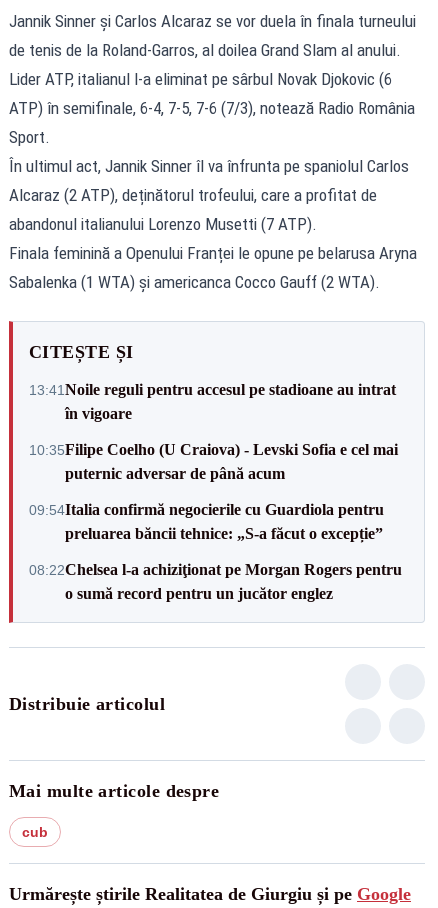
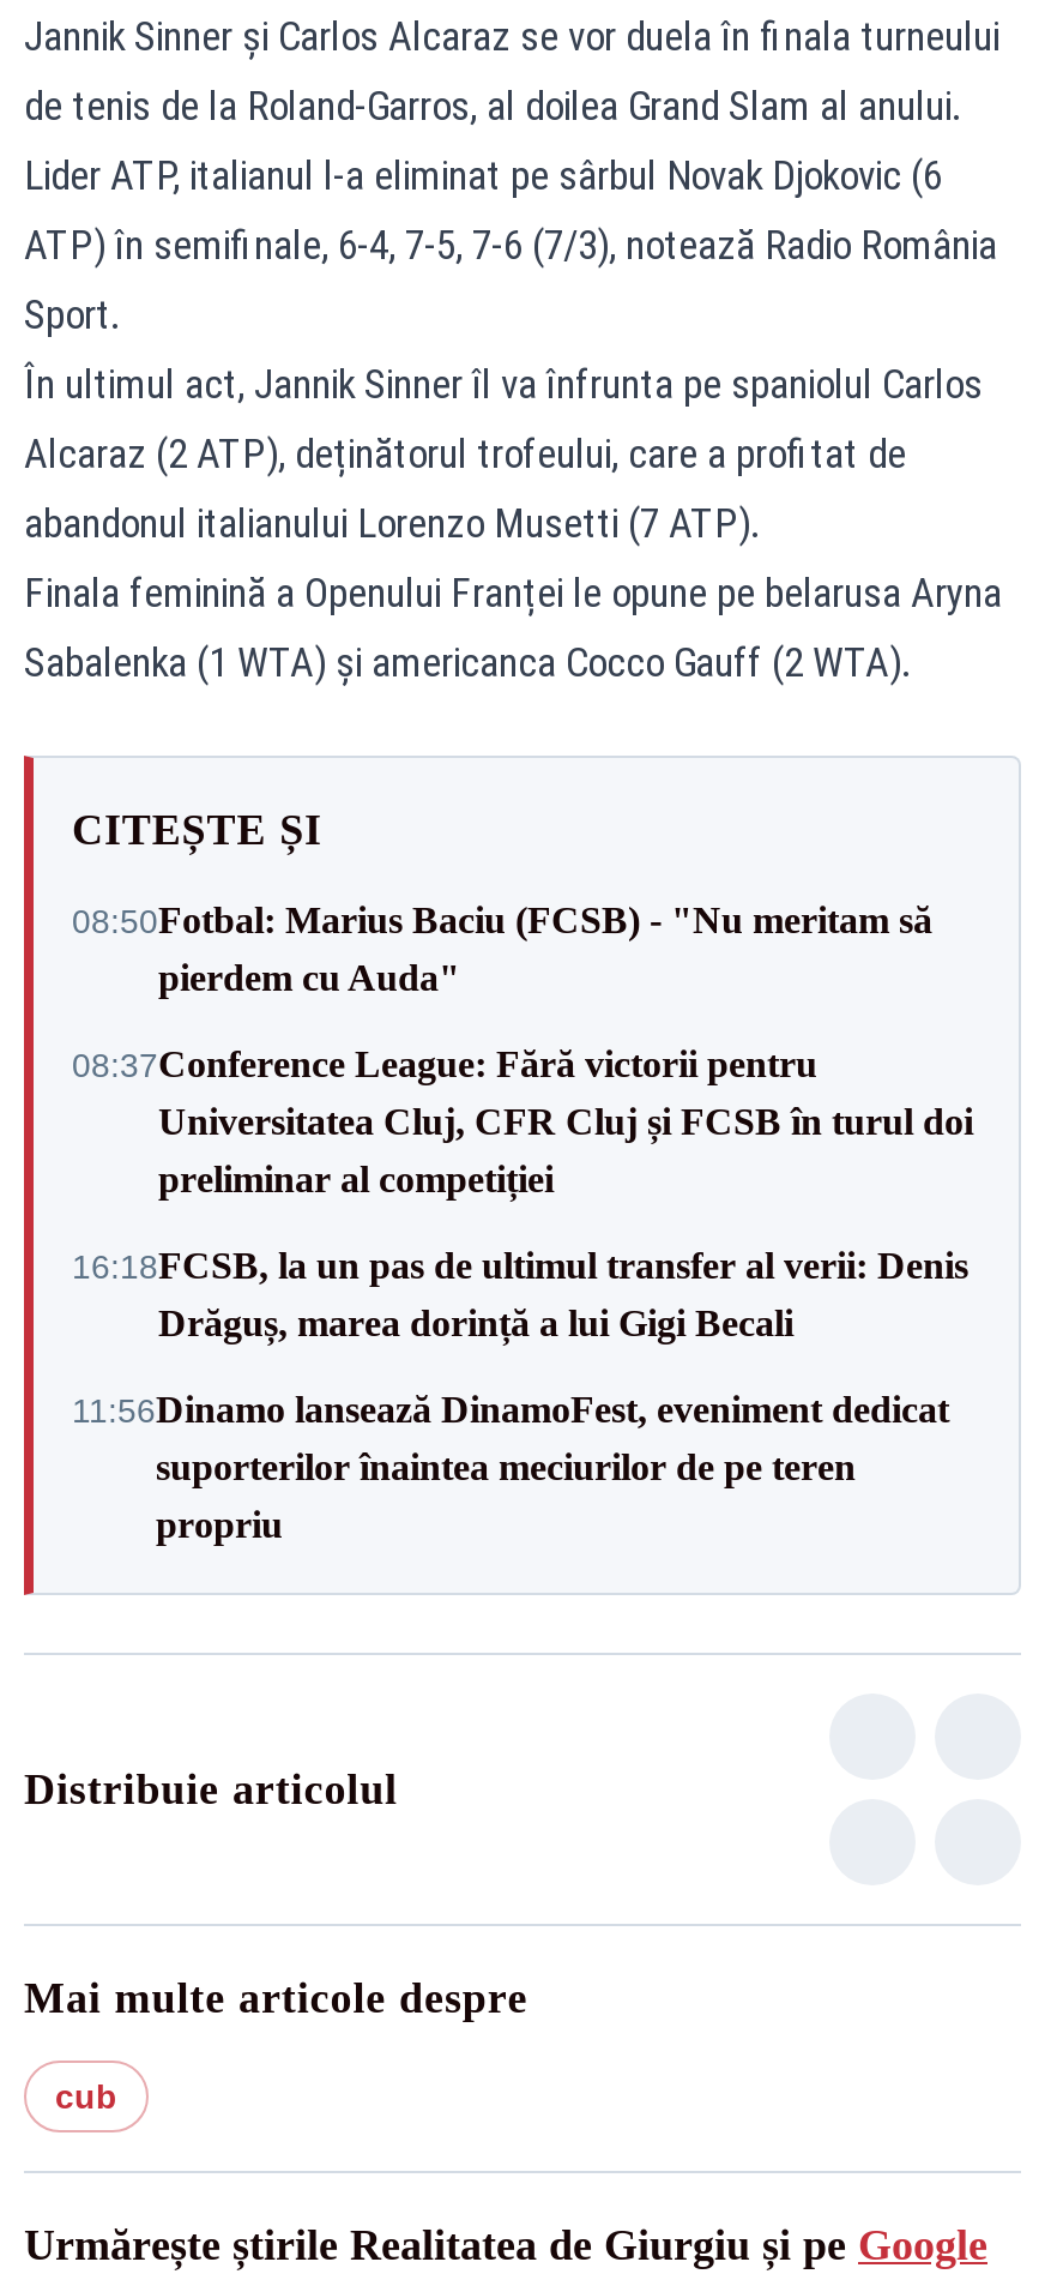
[29,380,396,421] 13:41Noile reguli pentru accesul pe stadioane au intrat | în vigoare -> [72,900,932,998] 08:50Fotbal: Marius Baciu (FCSB) - "Nu meritam să | pierdem cu Auda"
[29,440,398,481] 10:35Filipe Coelho (U Craiova) - Levski Sofia e cel mai | puternic adversar de până acum -> [72,1043,973,1199] 08:37Conference League: Fără victorii pentru | Universitatea Cluj, CFR Cluj și FCSB în turul doi | preliminar al competiției
[29,500,384,541] 09:54Italia confirmă negocierile cu Guardiola pentru | preluarea băncii tehnice: „S-a făcut o excepție” -> [72,1245,968,1343] 16:18FCSB, la un pas de ultimul transfer al verii: Denis | Drăguș, marea dorință a lui Gigi Becali
[29,560,402,601] 08:22Chelsea l-a achiziţionat pe Morgan Rogers pentru | o sumă record pentru un jucător englez -> [72,1389,949,1545] 11:56Dinamo lansează DinamoFest, eveniment dedicat | suporterilor înaintea meciurilor de pe teren | propriu

